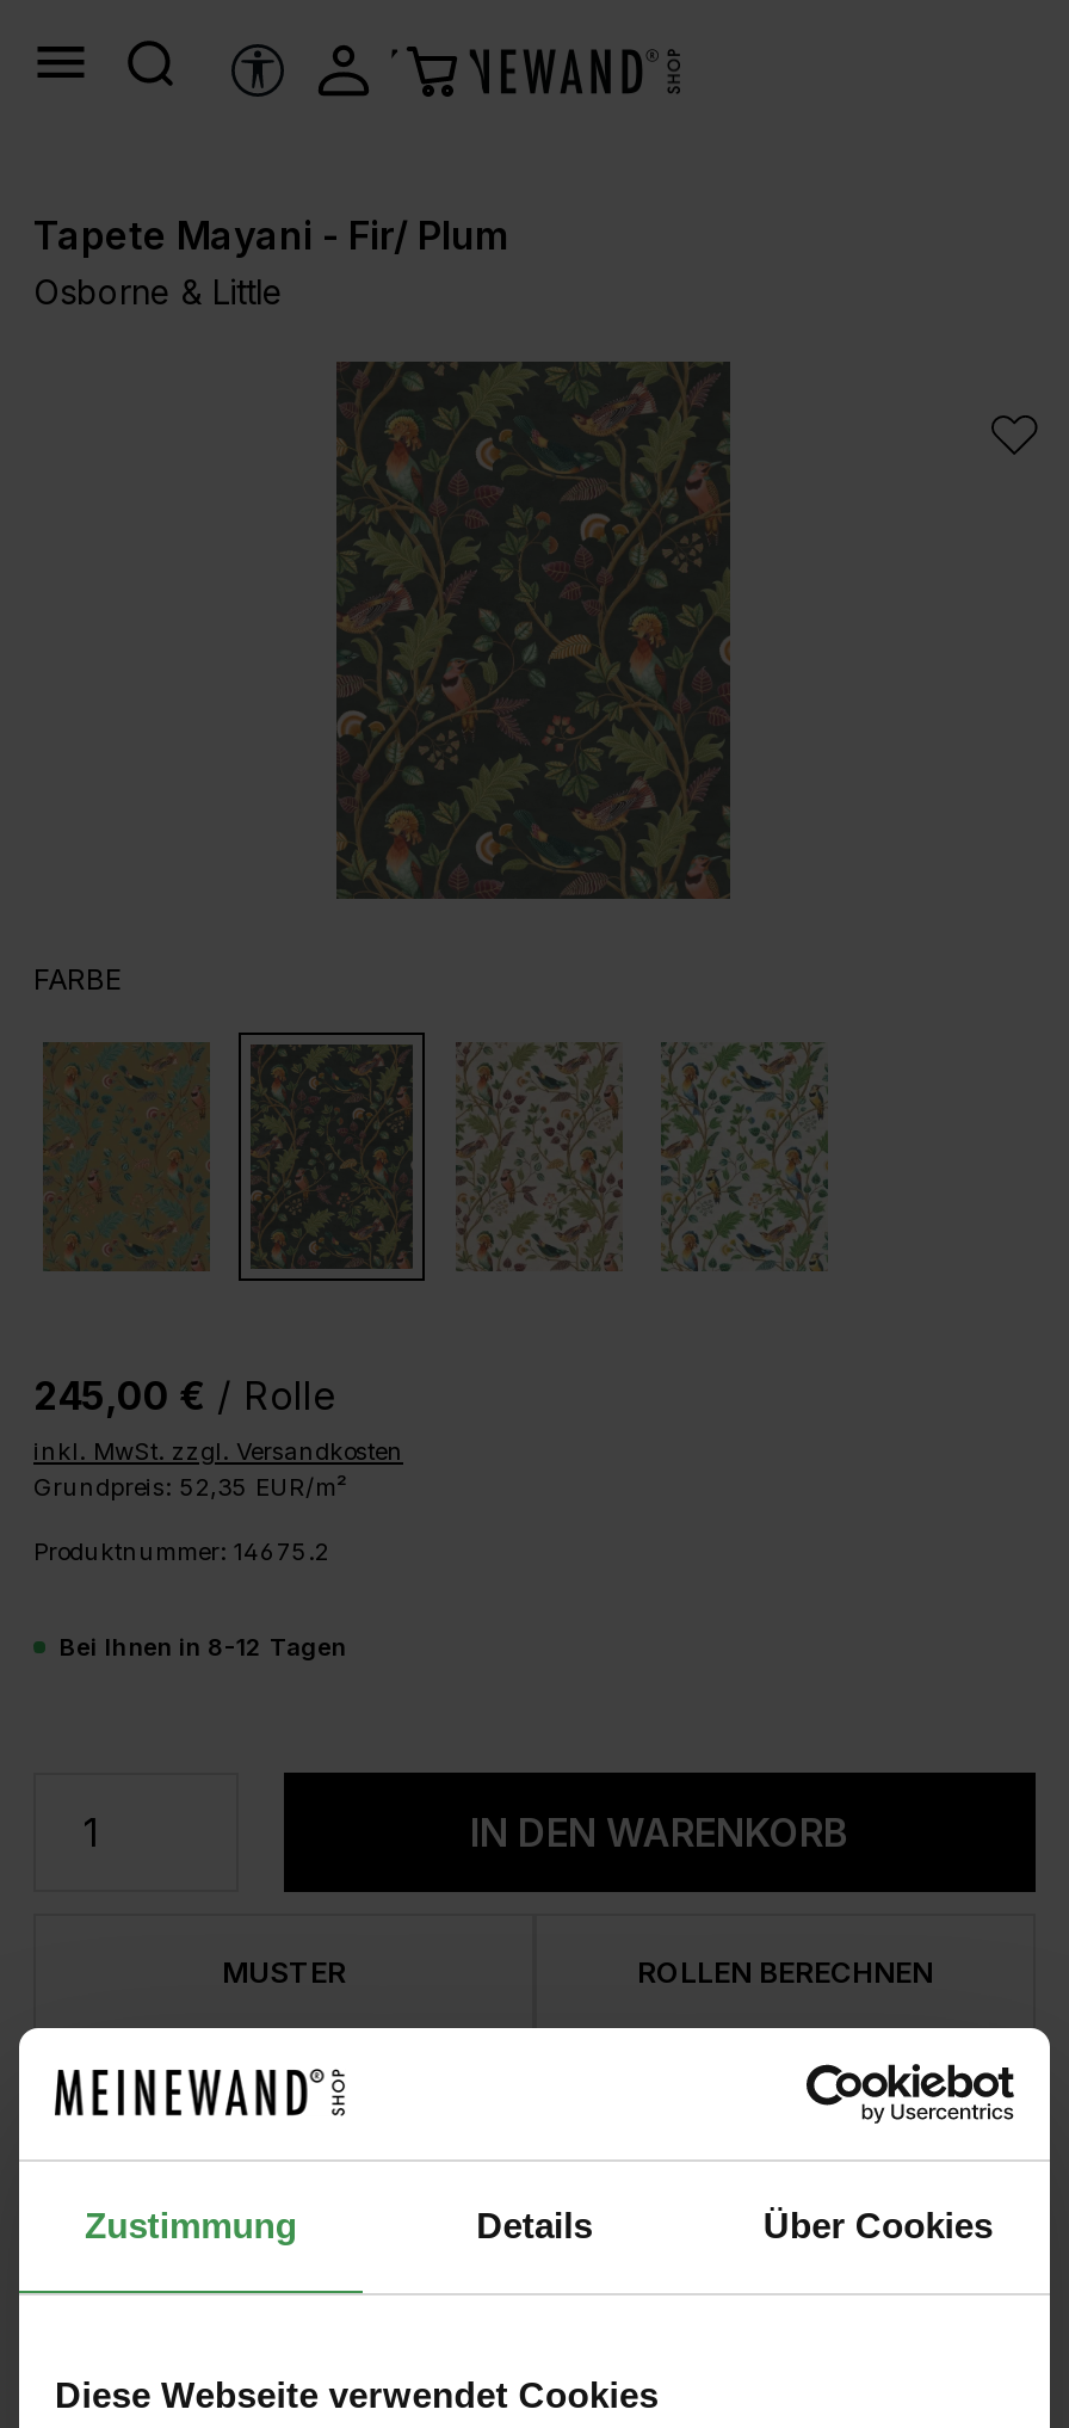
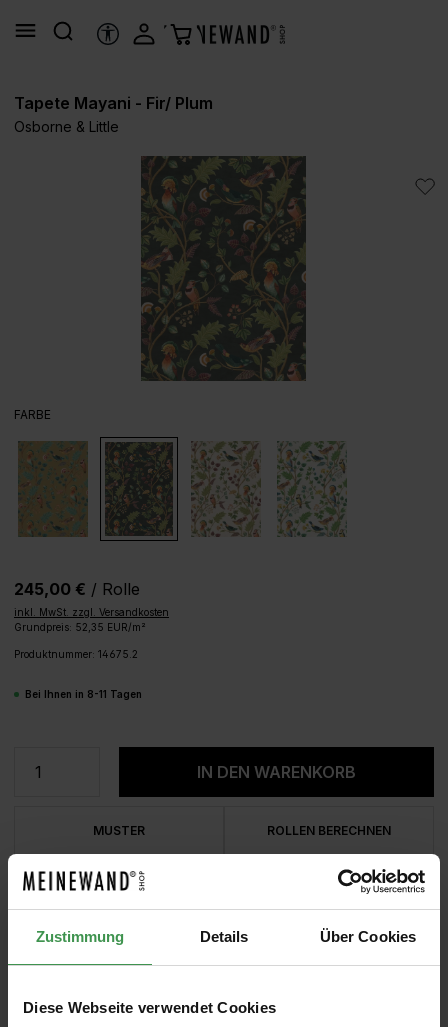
[60,1632,346,1660] Bei Ihnen in 8-12 Tagen -> [25,688,142,700] Bei Ihnen in 8-11 Tagen

